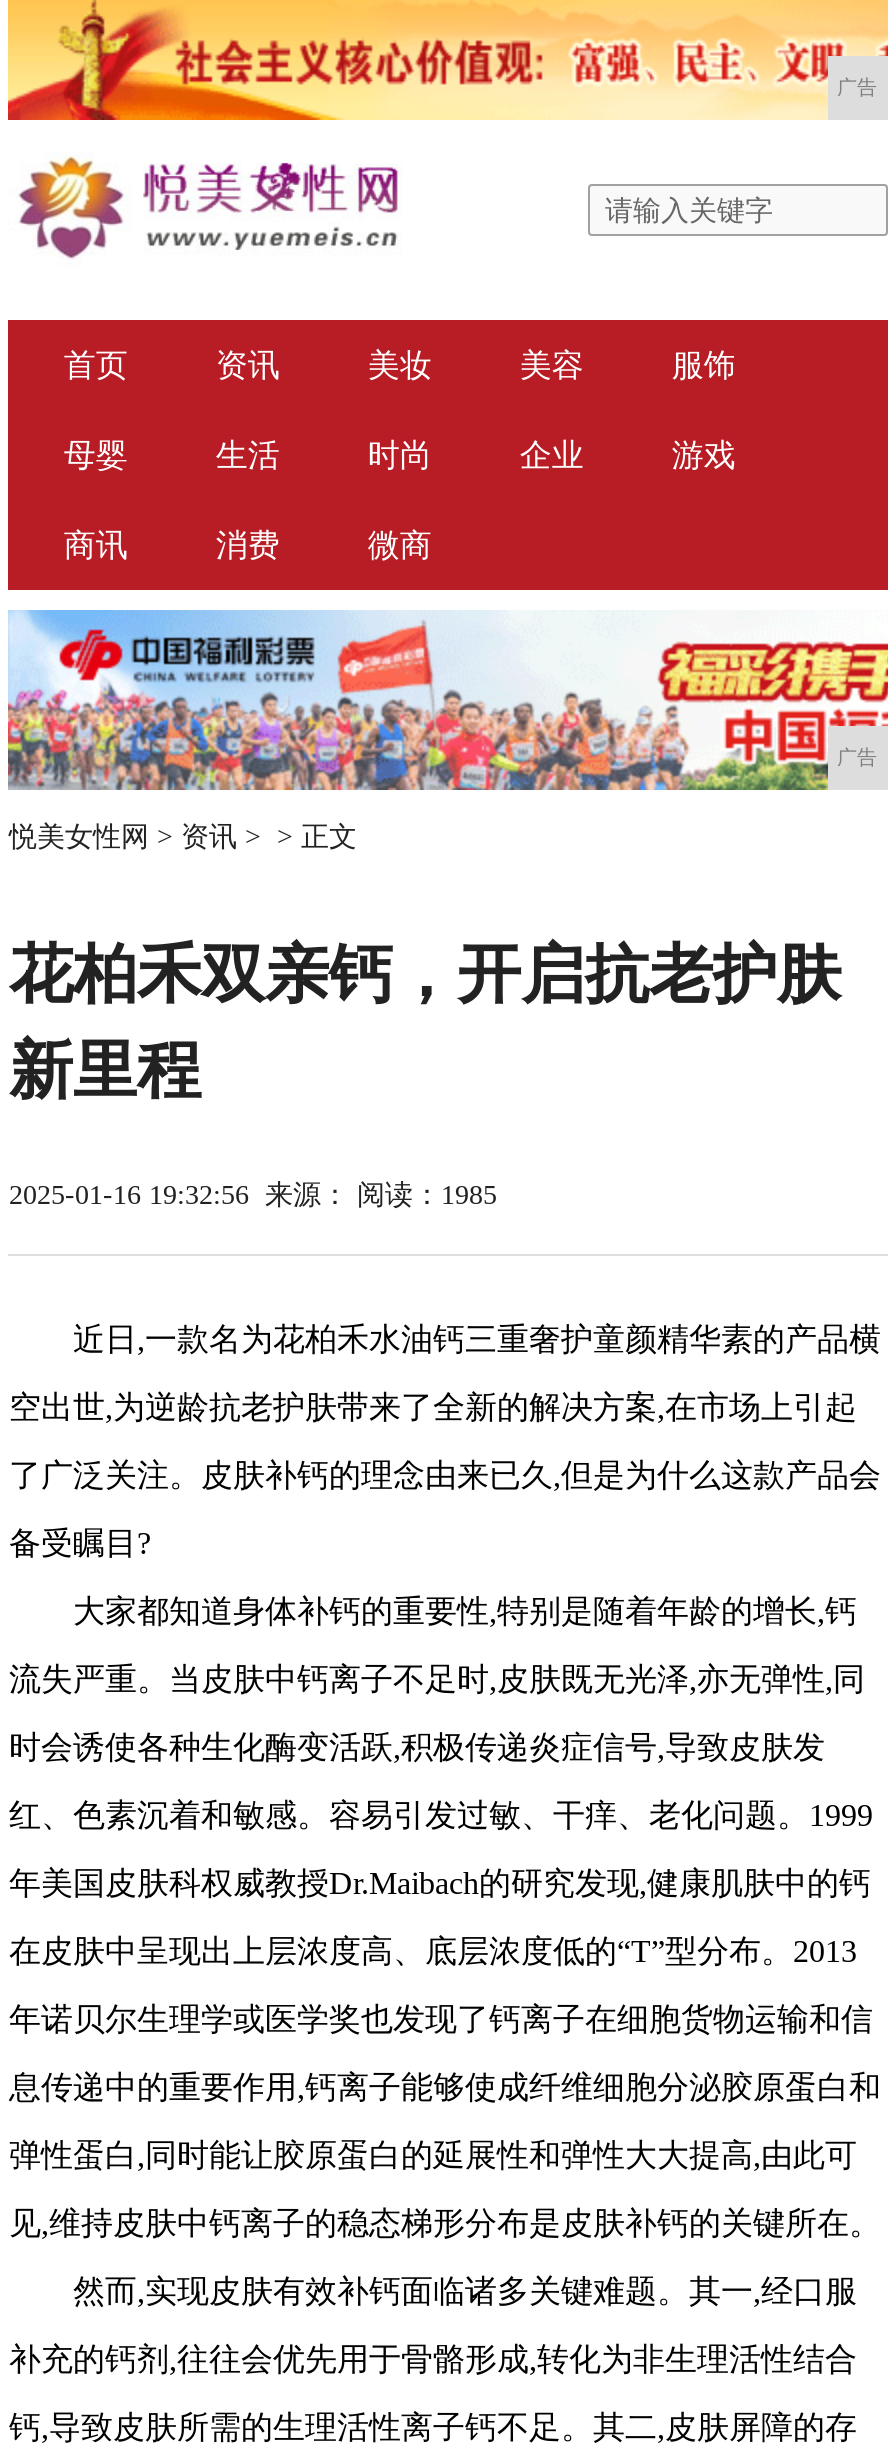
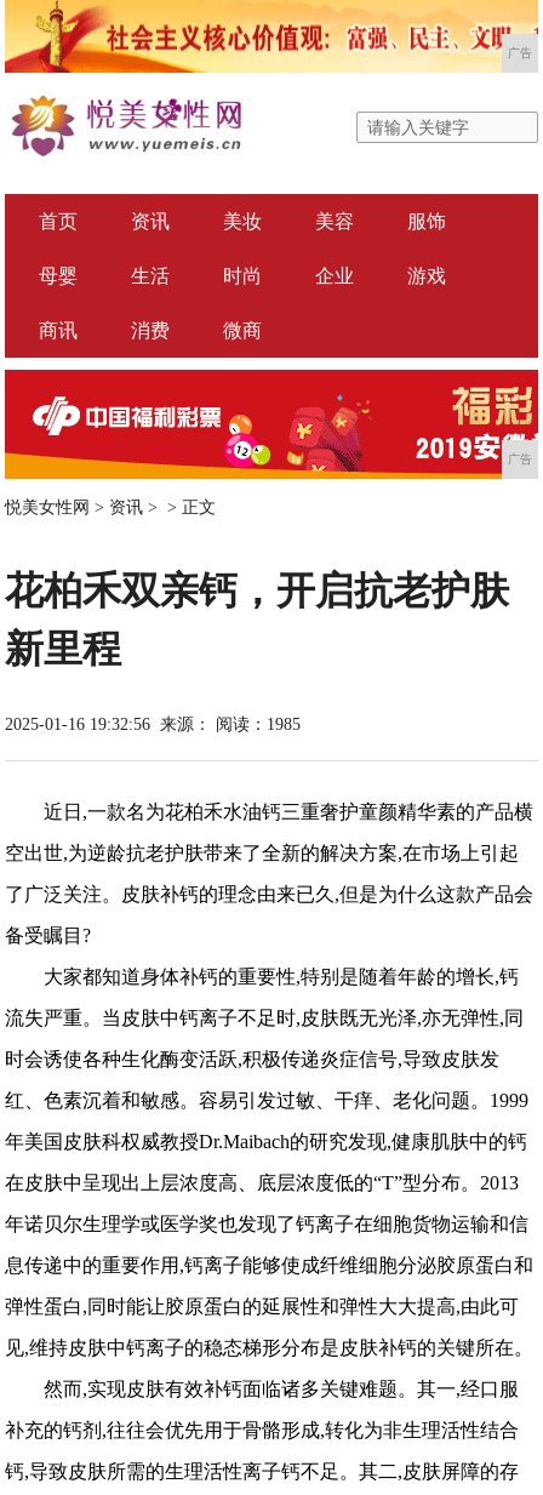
[6,608,890,792] [image] -> [4,369,539,480] [image]

